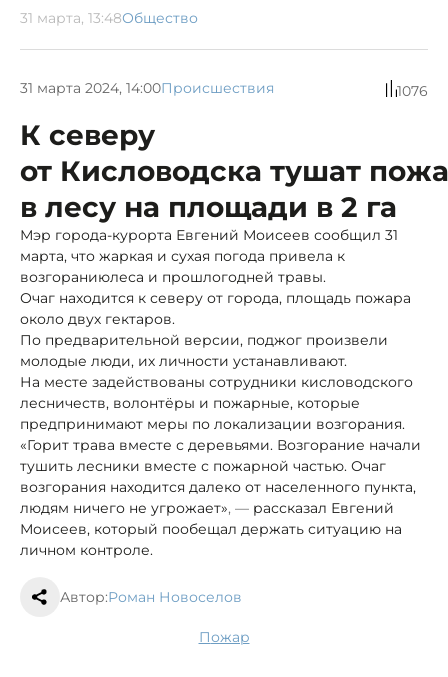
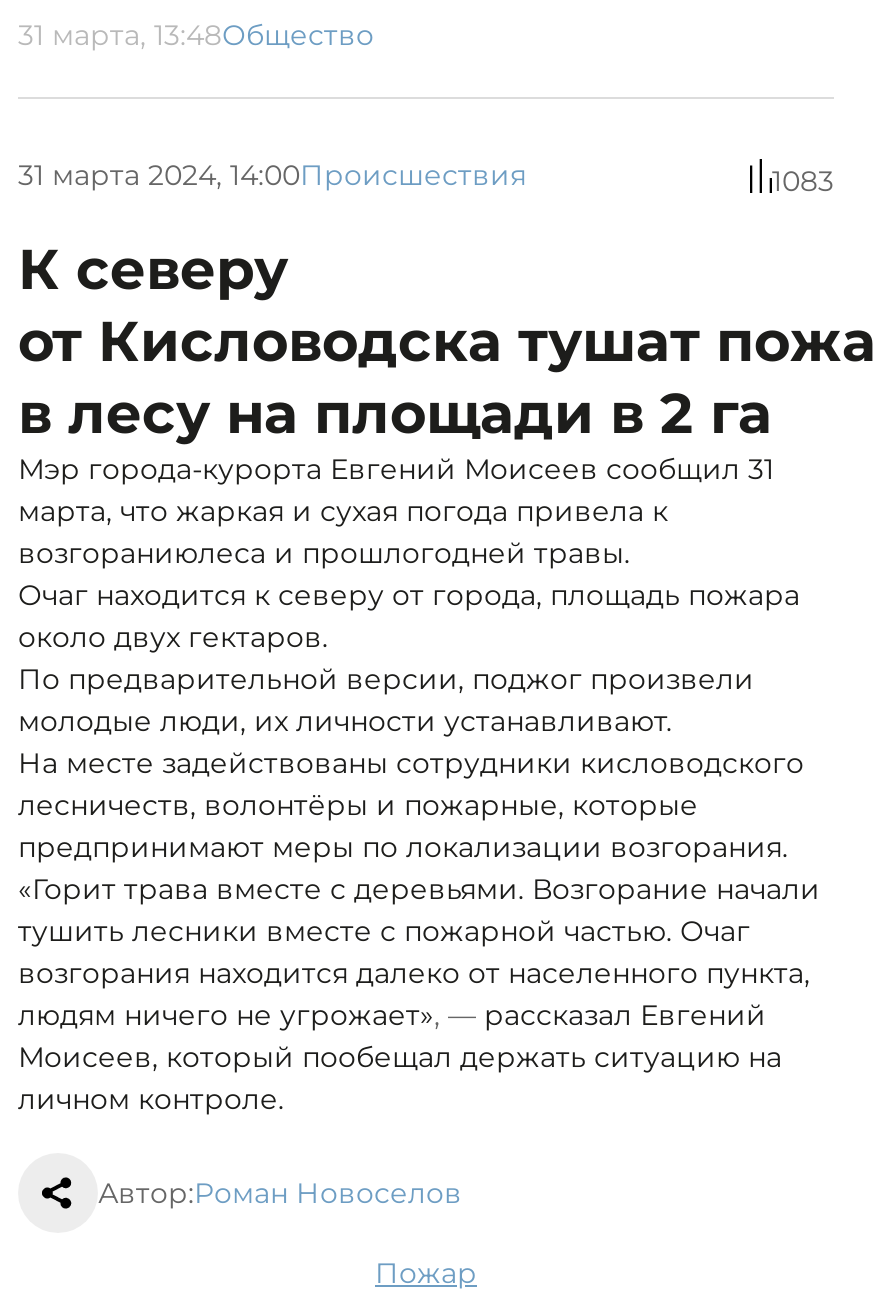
[397,82,428,100] 1076 -> [772,162,834,198] 1083

